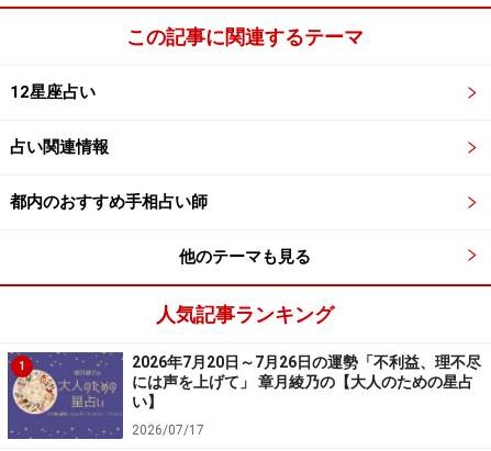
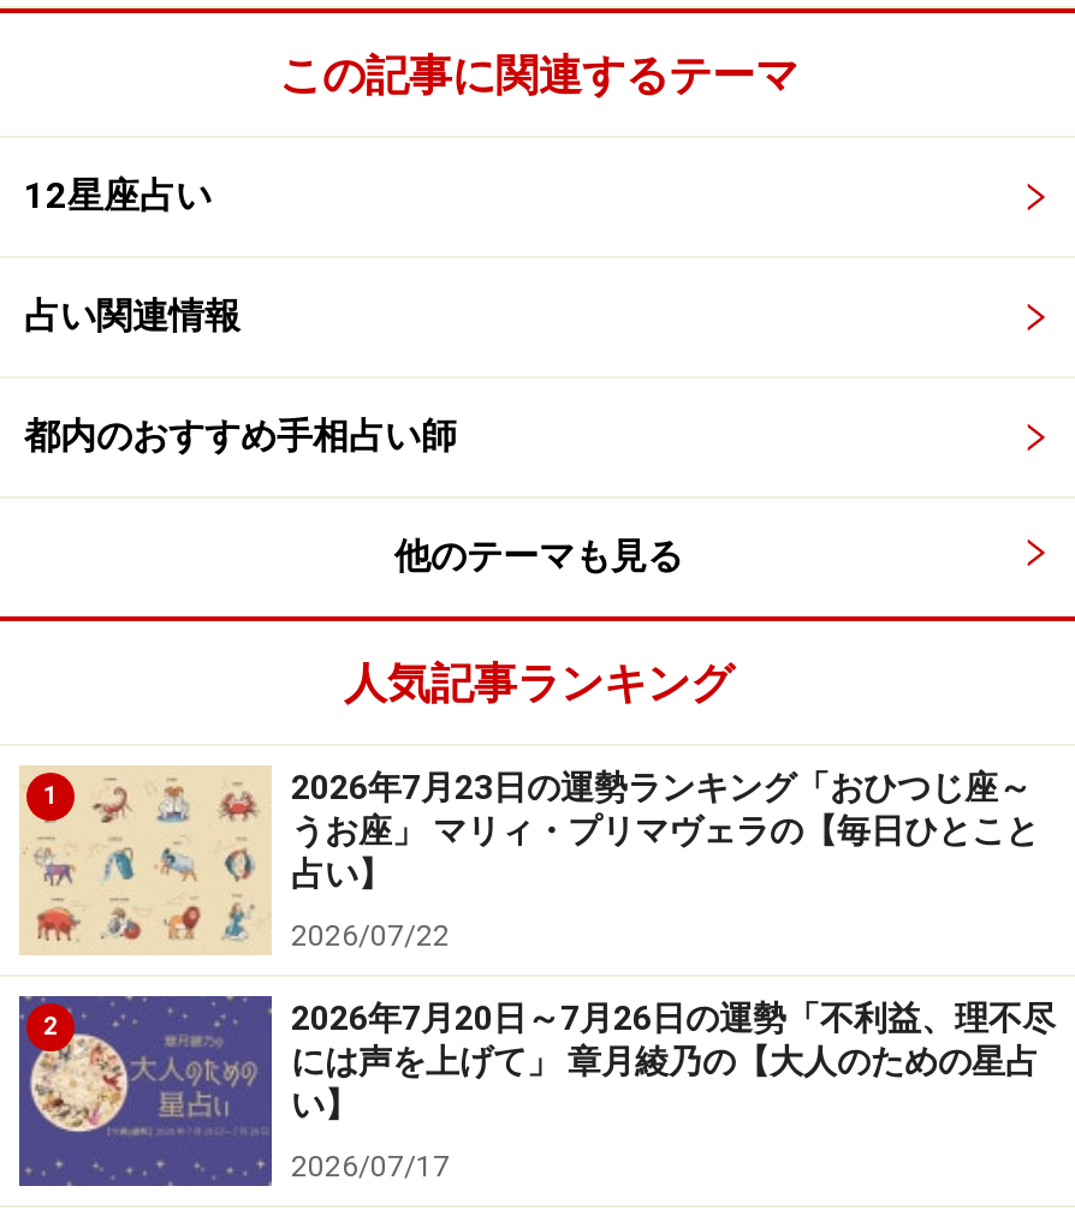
none -> [19,765,1039,1040] [image] | 2026年7月23日の運勢ランキング「おひつじ座～ | うお座」 マリィ・プリマヴェラの【毎日ひとこと | 占い】 | 2026/07/22 | 2

